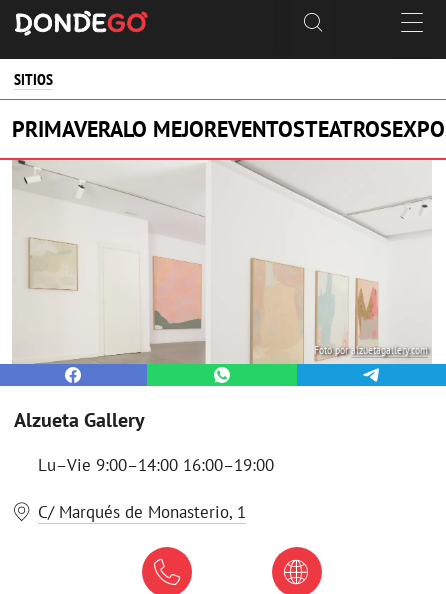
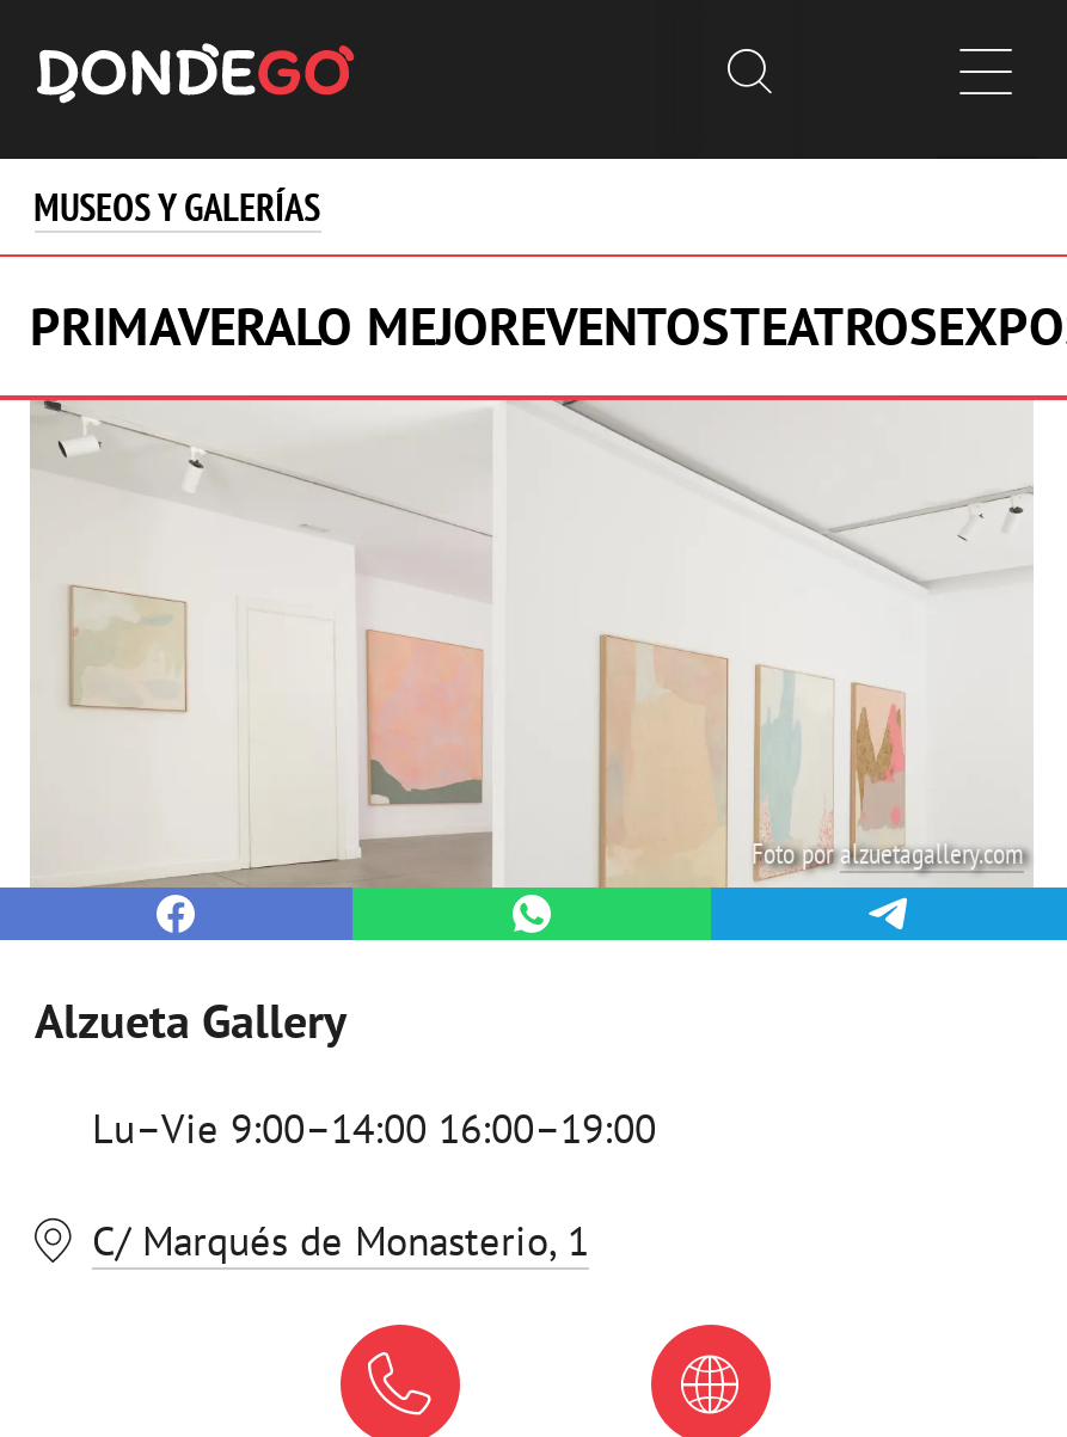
[14,69,53,89] SITIOS -> [34,183,321,231] MUSEOS Y GALERÍAS

